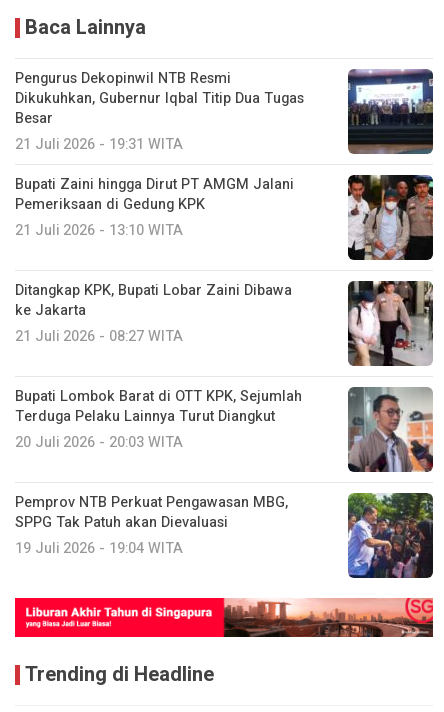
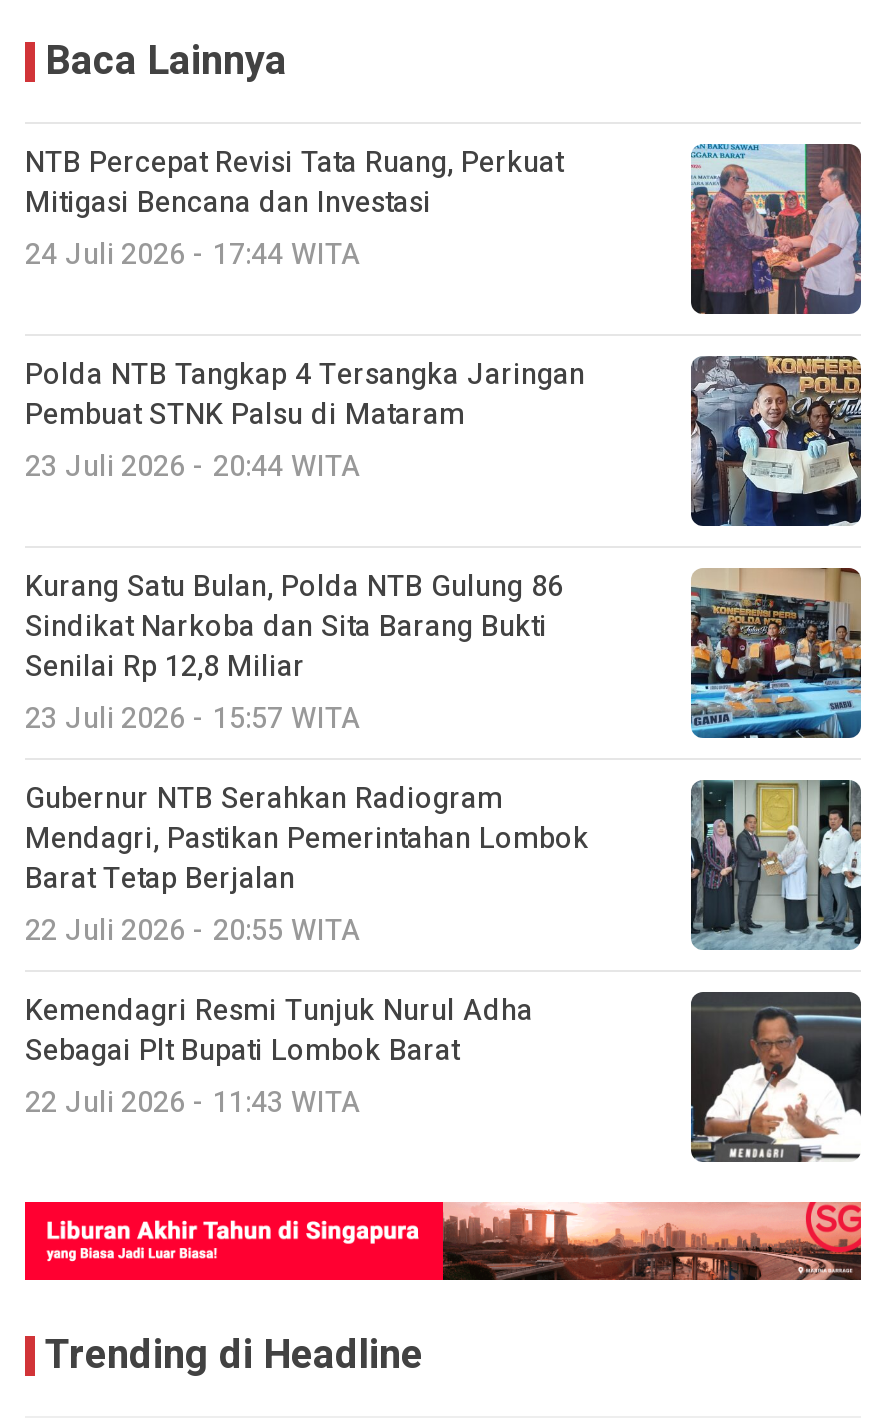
[15,68,304,155] Pengurus Dekopinwil NTB Resmi | Dikukuhkan, Gubernur Iqbal Titip Dua Tugas | Besar | 21 Juli 2026 - 19:31 WITA -> [25,142,563,276] NTB Percepat Revisi Tata Ruang, Perkuat | Mitigasi Bencana dan Investasi | 24 Juli 2026 - 17:44 WITA
[347,69,434,154] [image] -> [689,142,863,314] [image]
[15,174,294,241] Bupati Zaini hingga Dirut PT AMGM Jalani | Pemeriksaan di Gedung KPK | 21 Juli 2026 - 13:10 WITA -> [25,354,585,488] Polda NTB Tangkap 4 Tersangka Jaringan | Pembuat STNK Palsu di Mataram | 23 Juli 2026 - 20:44 WITA
[348,174,434,261] [image] -> [689,354,863,528] [image]
[15,280,292,347] Ditangkap KPK, Bupati Lobar Zaini Dibawa | ke Jakarta | 21 Juli 2026 - 08:27 WITA -> [25,566,563,740] Kurang Satu Bulan, Polda NTB Gulung 86 | Sindikat Narkoba dan Sita Barang Bukti | Senilai Rp 12,8 Miliar | 23 Juli 2026 - 15:57 WITA
[347,280,434,367] [image] -> [689,566,863,740] [image]
[15,386,302,453] Bupati Lombok Barat di OTT KPK, Sejumlah | Terduga Pelaku Lainnya Turut Diangkut | 20 Juli 2026 - 20:03 WITA -> [25,778,589,952] Gubernur NTB Serahkan Radiogram | Mendagri, Pastikan Pemerintahan Lombok | Barat Tetap Berjalan | 22 Juli 2026 - 20:55 WITA
[348,387,434,473] [image] -> [691,780,863,952] [image]
[15,492,288,559] Pemprov NTB Perkuat Pengawasan MBG, | SPPG Tak Patuh akan Dievaluasi | 19 Juli 2026 - 19:04 WITA -> [25,990,533,1124] Kemendagri Resmi Tunjuk Nurul Adha | Sebagai Plt Bupati Lombok Barat | 22 Juli 2026 - 11:43 WITA
[347,492,434,579] [image] -> [689,990,861,1162] [image]

